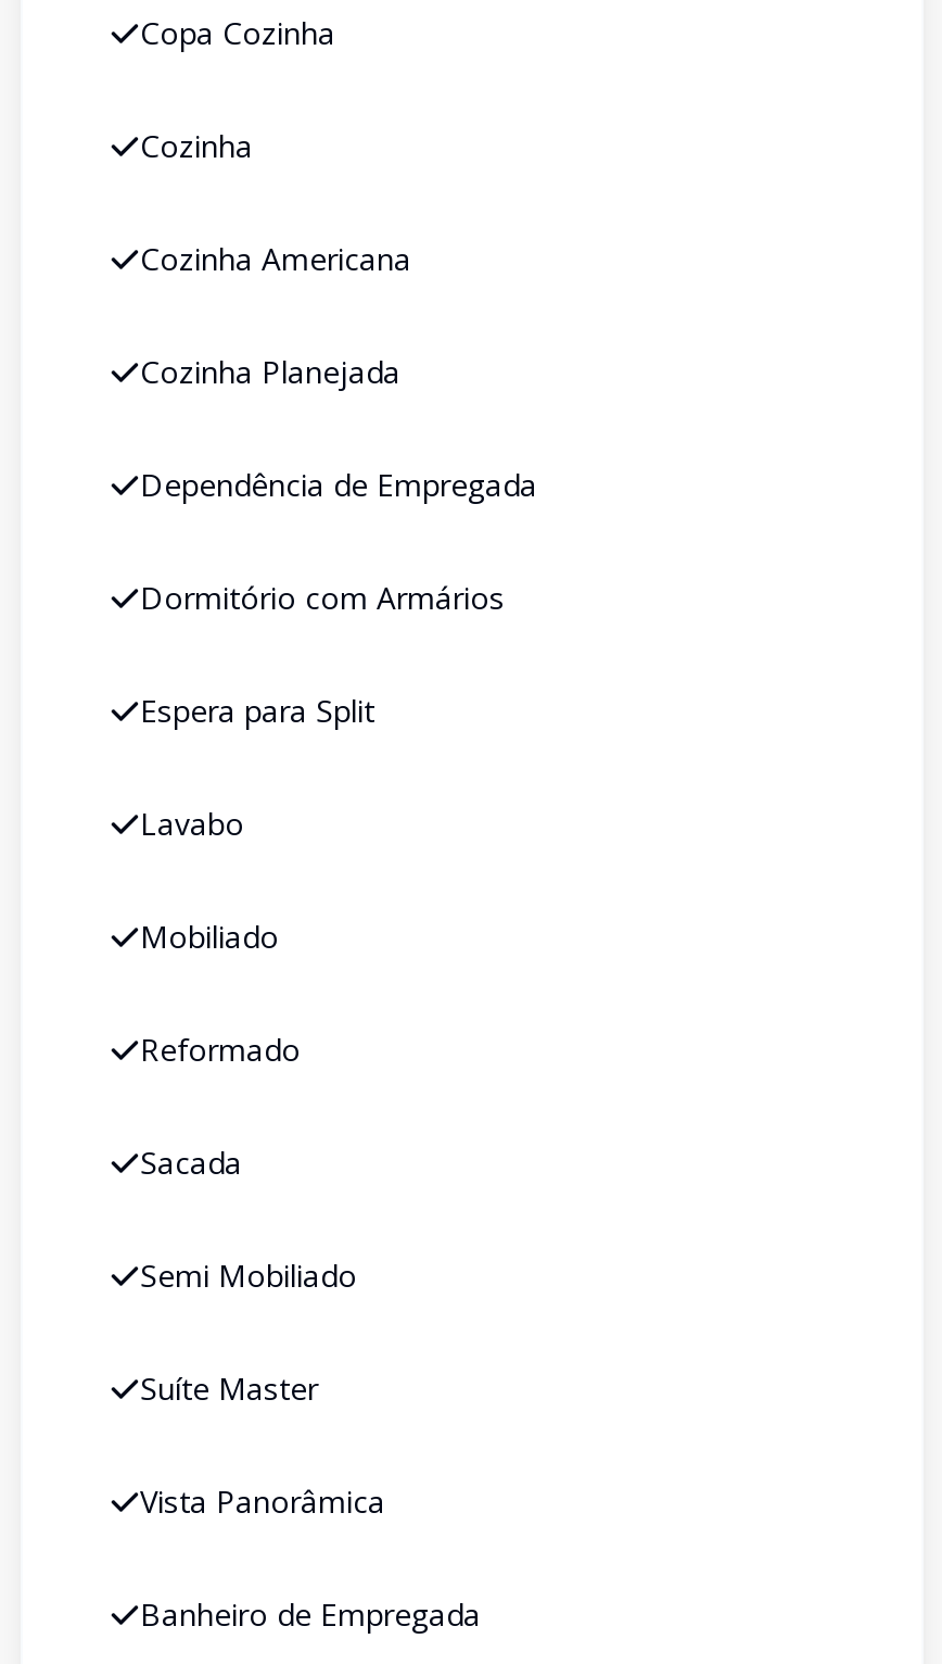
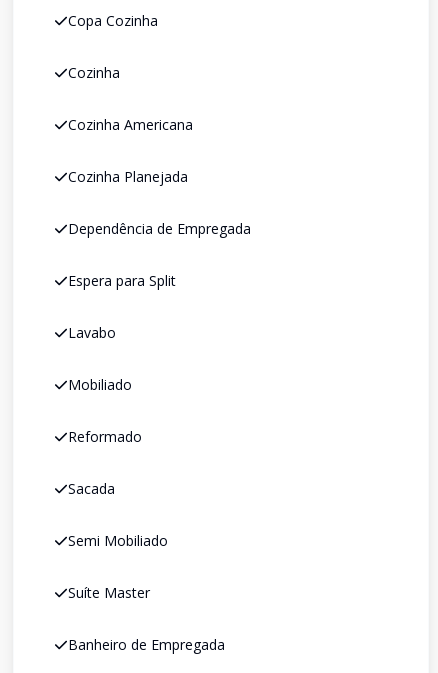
[140,577,505,618] Dormitório com Armários -> none
[140,1480,385,1522] Vista Panorâmica -> none

